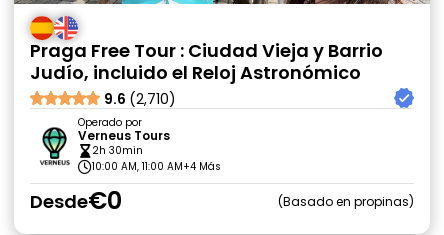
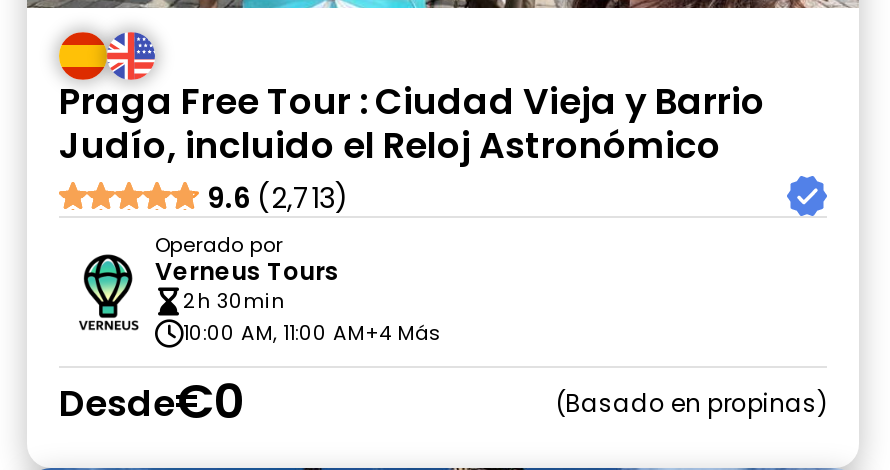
[104,89,176,109] 9.6 (2,710) -> [207,178,349,218] 9.6 (2,713)

